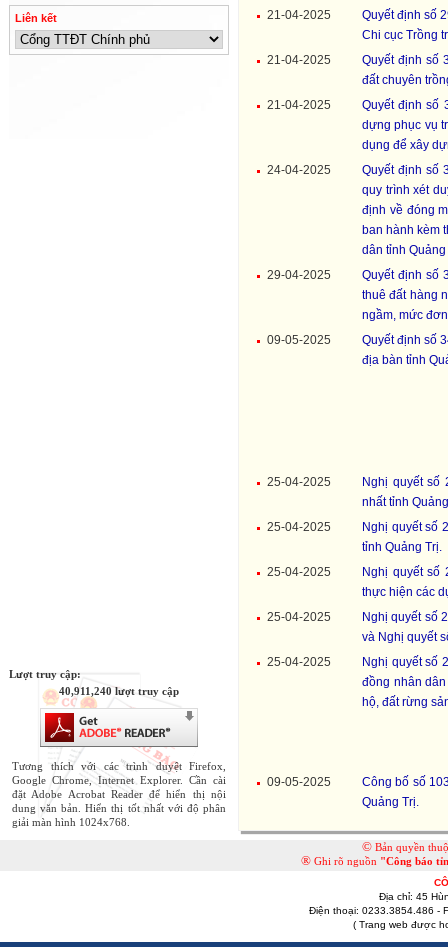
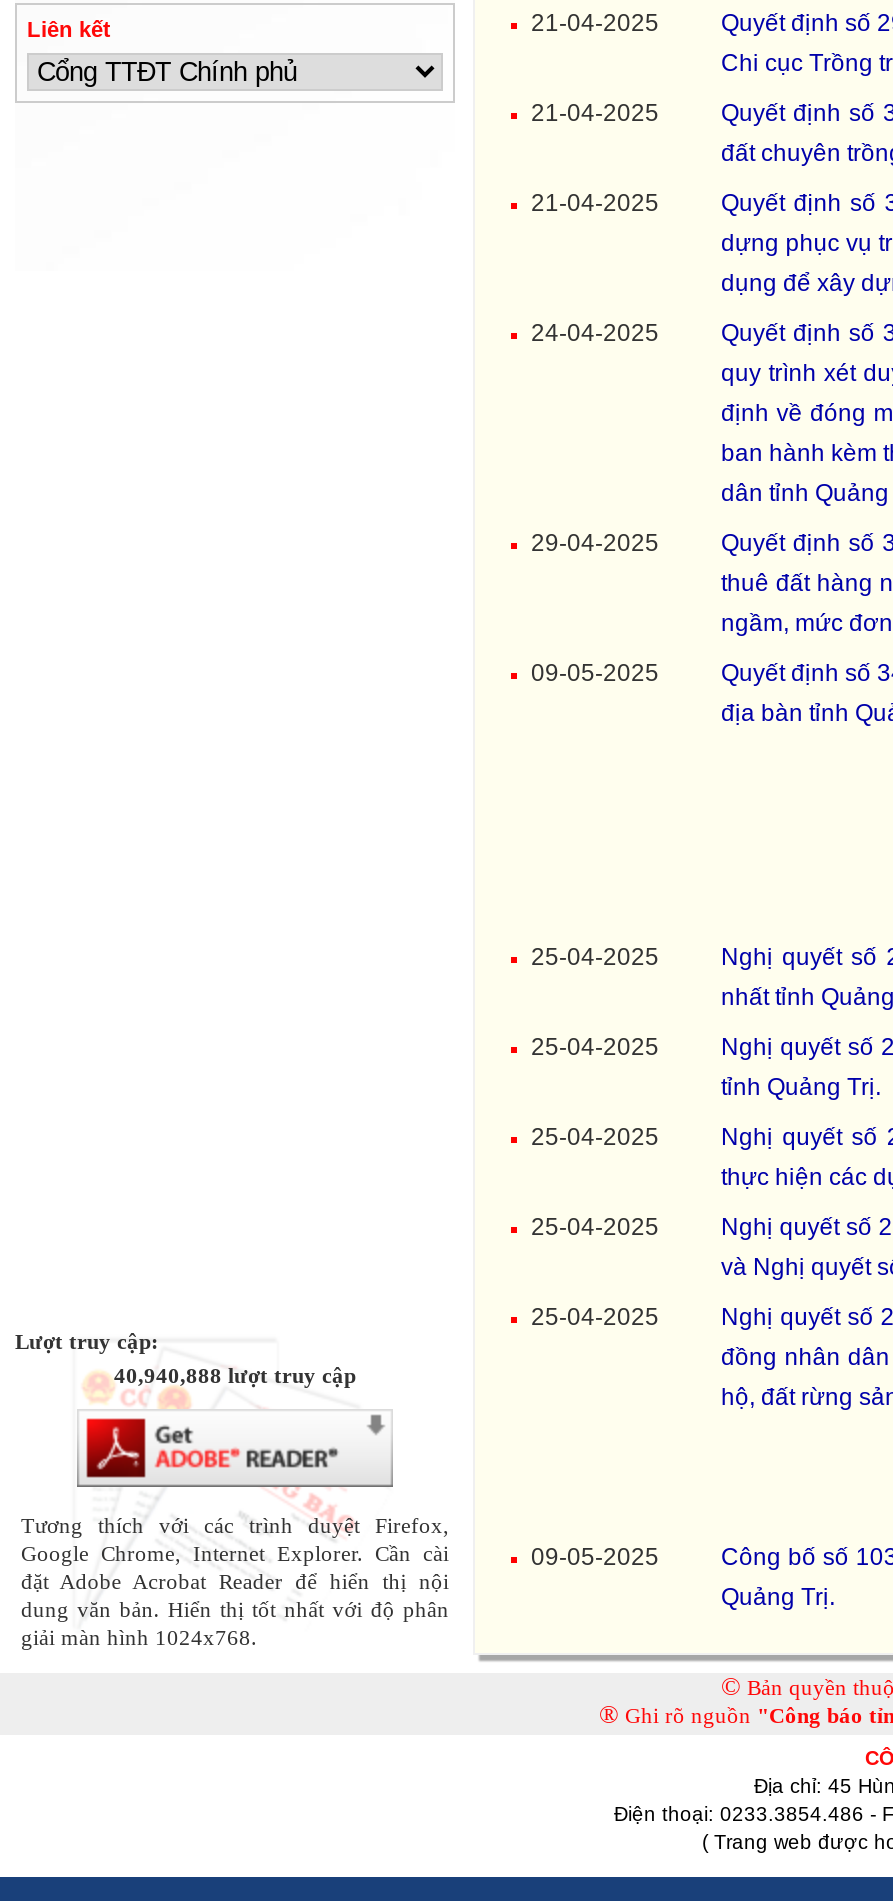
[59,685,179,697] 40,911,240 lượt truy cập -> [114,1363,356,1387] 40,940,888 lượt truy cập

